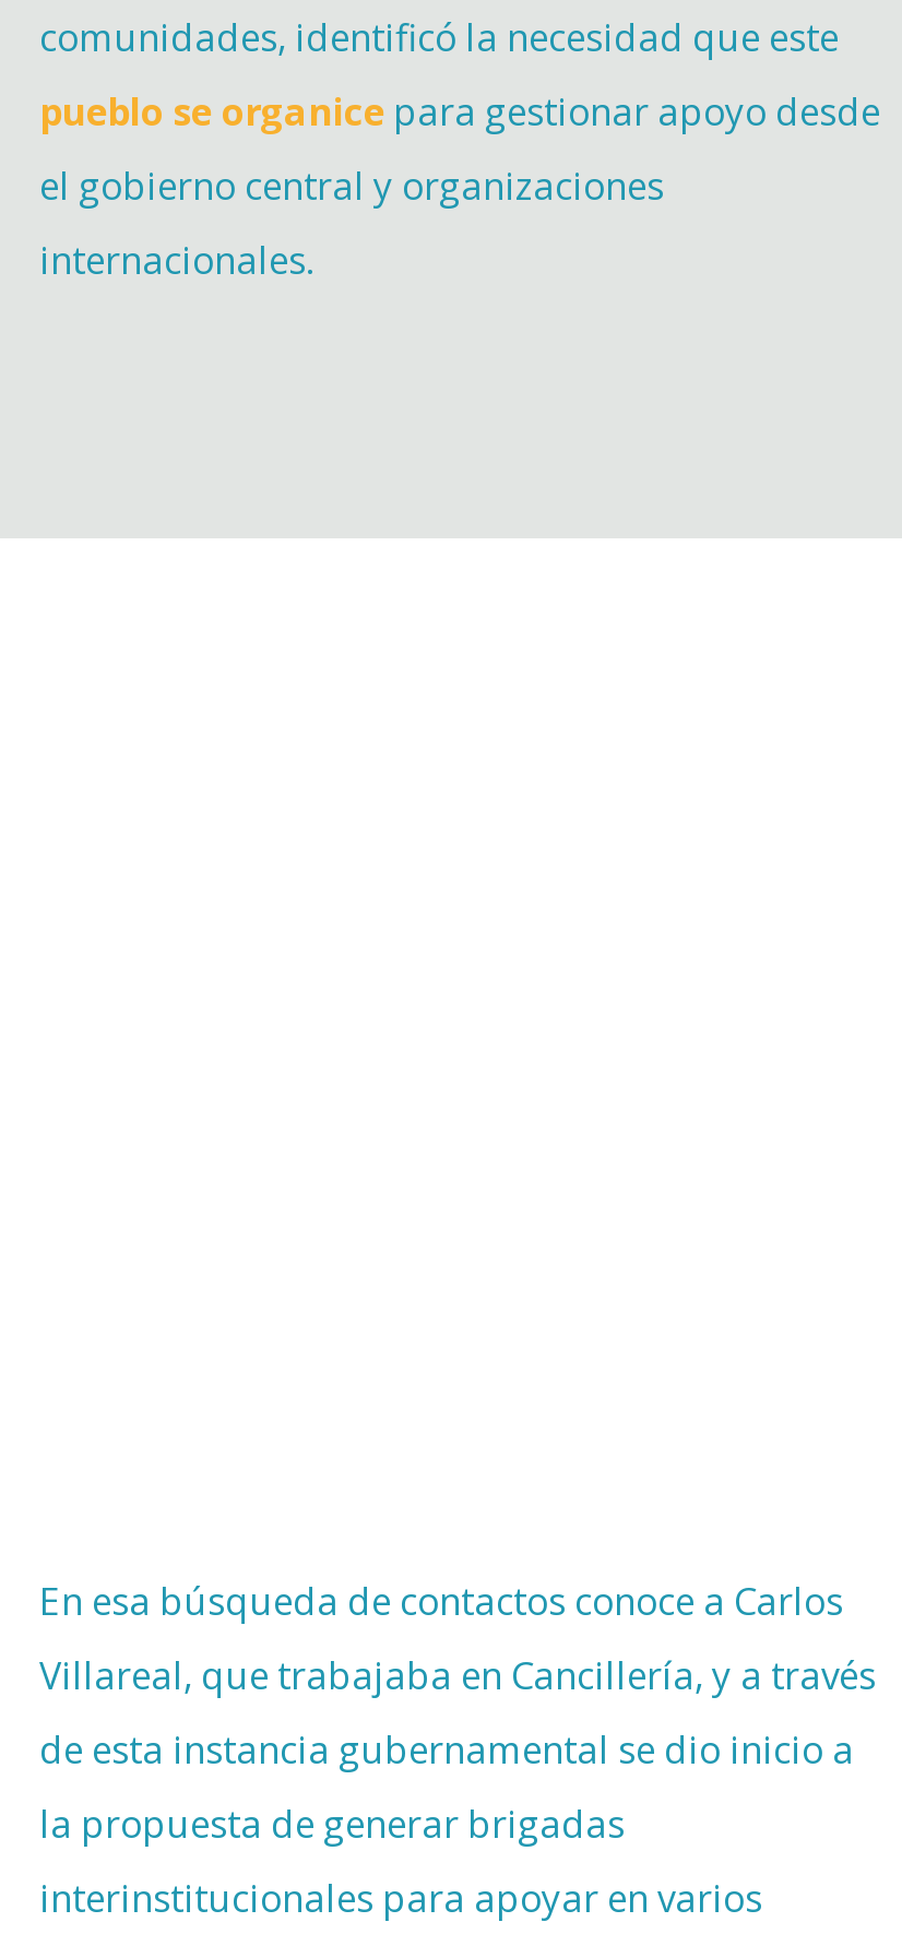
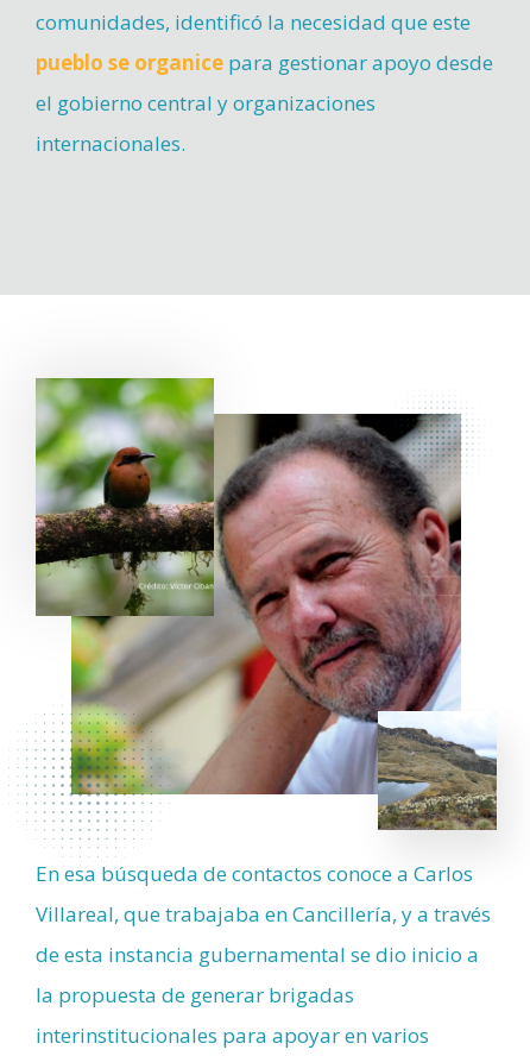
none -> [34,377,498,832] [image]

